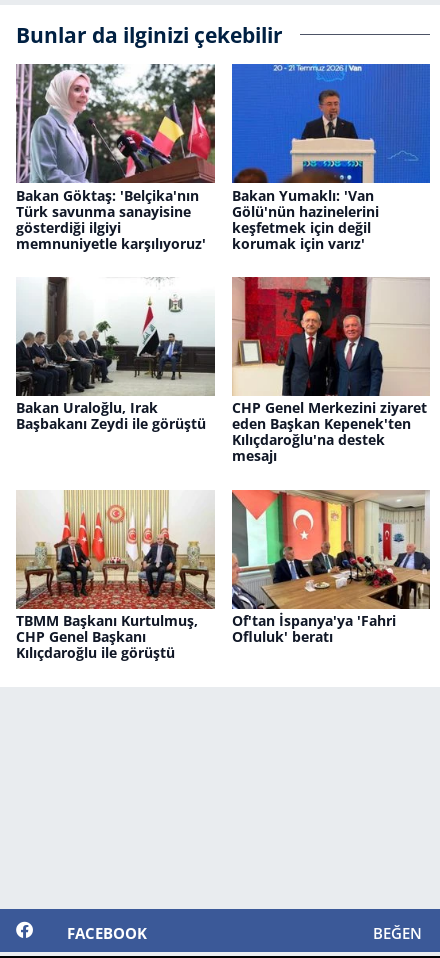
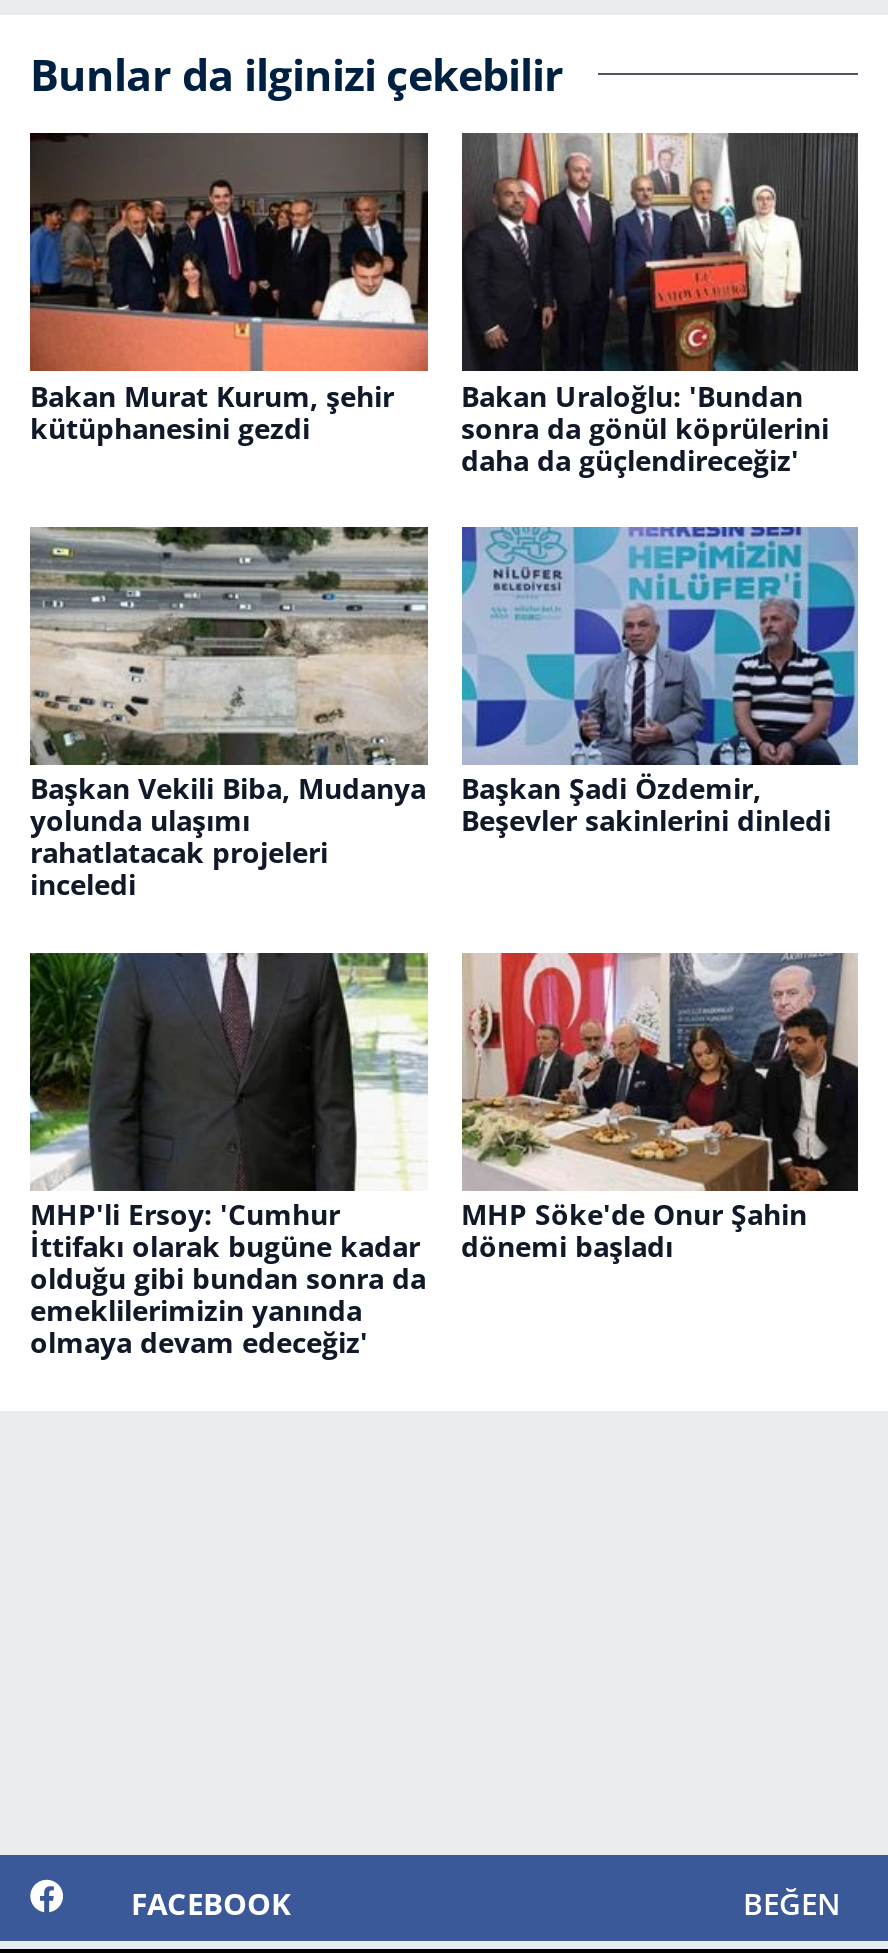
[16,64,216,253] [image] | Bakan Göktaş: 'Belçika'nın | Türk savunma sanayisine | gösterdiği ilgiyi | memnuniyetle karşılıyoruz' -> [30,131,428,446] [image] | Bakan Murat Kurum, şehir | kütüphanesini gezdi
[231,63,431,253] [image] | Bakan Yumaklı: 'Van | Gölü'nün hazinelerini | keşfetmek için değil | korumak için varız' -> [460,131,860,478] [image] | Bakan Uraloğlu: 'Bundan | sonra da gönül köprülerini | daha da güçlendireceğiz'
[16,261,215,433] [image] | Bakan Uraloğlu, Irak | Başbakanı Zeydi ile görüştü -> [28,557,430,904] [image] | Başkan Vekili Biba, Mudanya | yolunda ulaşımı | rahatlatacak projeleri | inceledi
[231,261,430,465] [image] | CHP Genel Merkezini ziyaret | eden Başkan Kepenek'ten | Kılıçdaroğlu'na destek | mesajı -> [460,525,860,840] [image] | Başkan Şadi Özdemir, | Beşevler sakinlerini dinledi
[16,474,216,662] [image] | TBMM Başkanı Kurtulmuş, | CHP Genel Başkanı | Kılıçdaroğlu ile görüştü -> [28,951,430,1362] [image] | MHP'li Ersoy: 'Cumhur | İttifakı olarak bugüne kadar | olduğu gibi bundan sonra da | emeklilerimizin yanında | olmaya devam edeceğiz'
[231,474,431,646] [image] | Of'tan İspanya'ya 'Fahri | Ofluluk' beratı -> [461,951,860,1266] [image] | MHP Söke'de Onur Şahin | dönemi başladı

